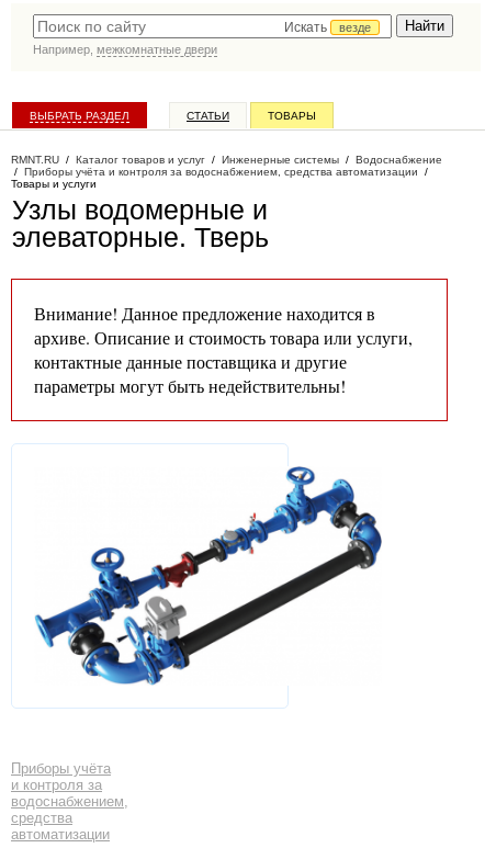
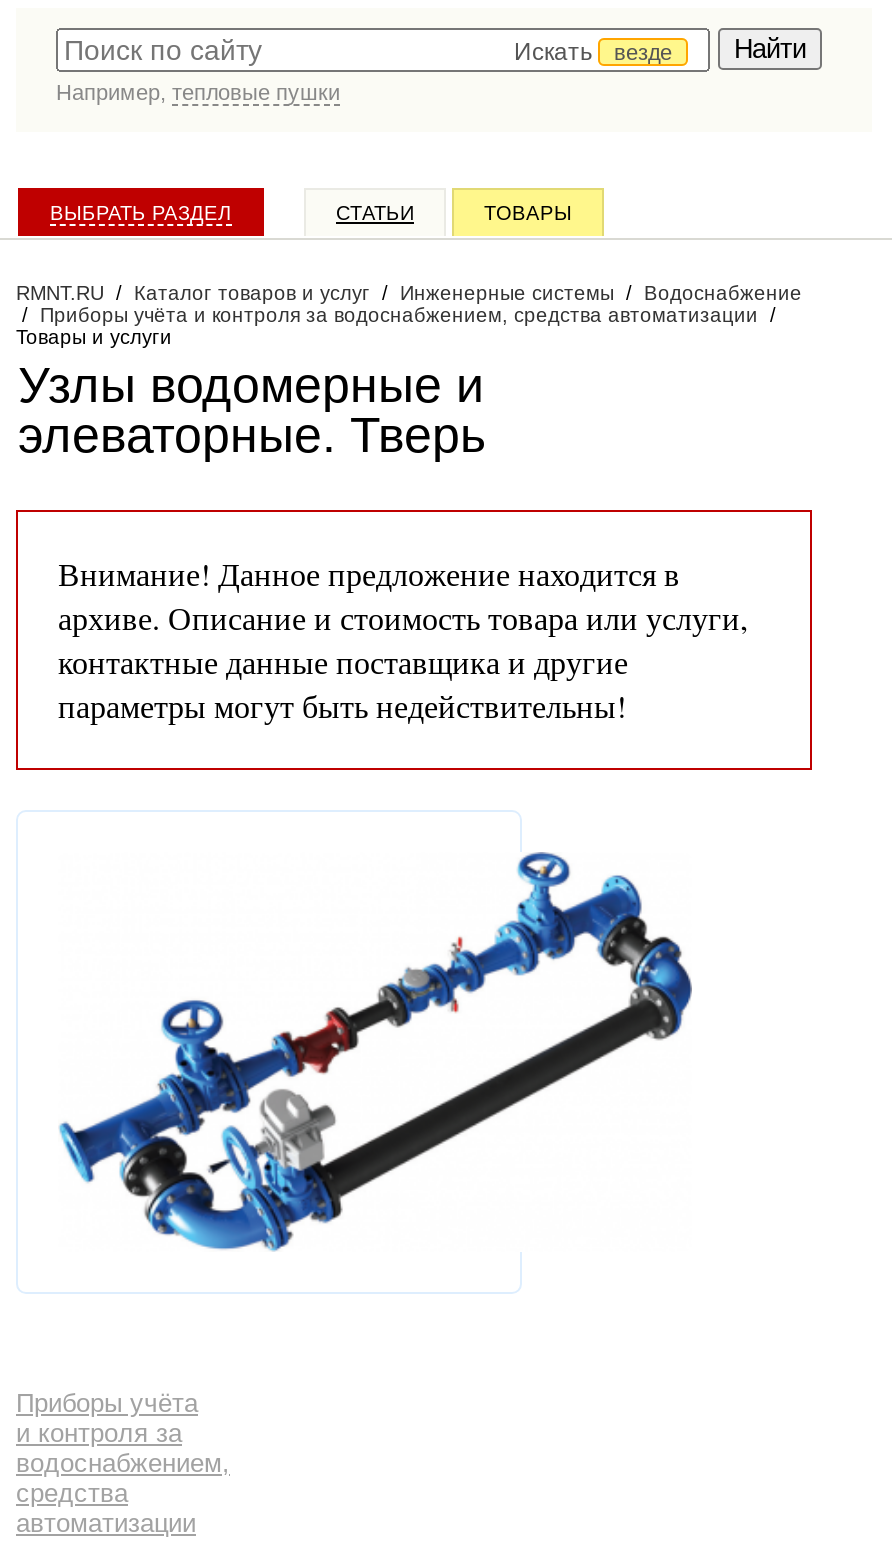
[33,43,217,56] Например, межкомнатные двери -> [56,80,340,104] Например, тепловые пушки

